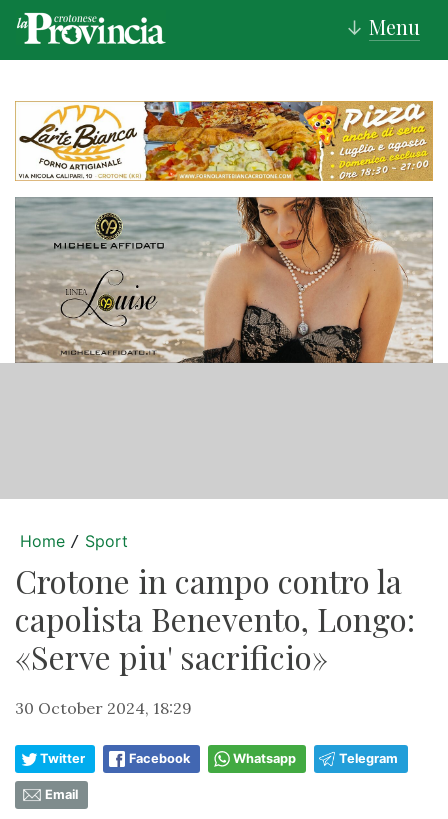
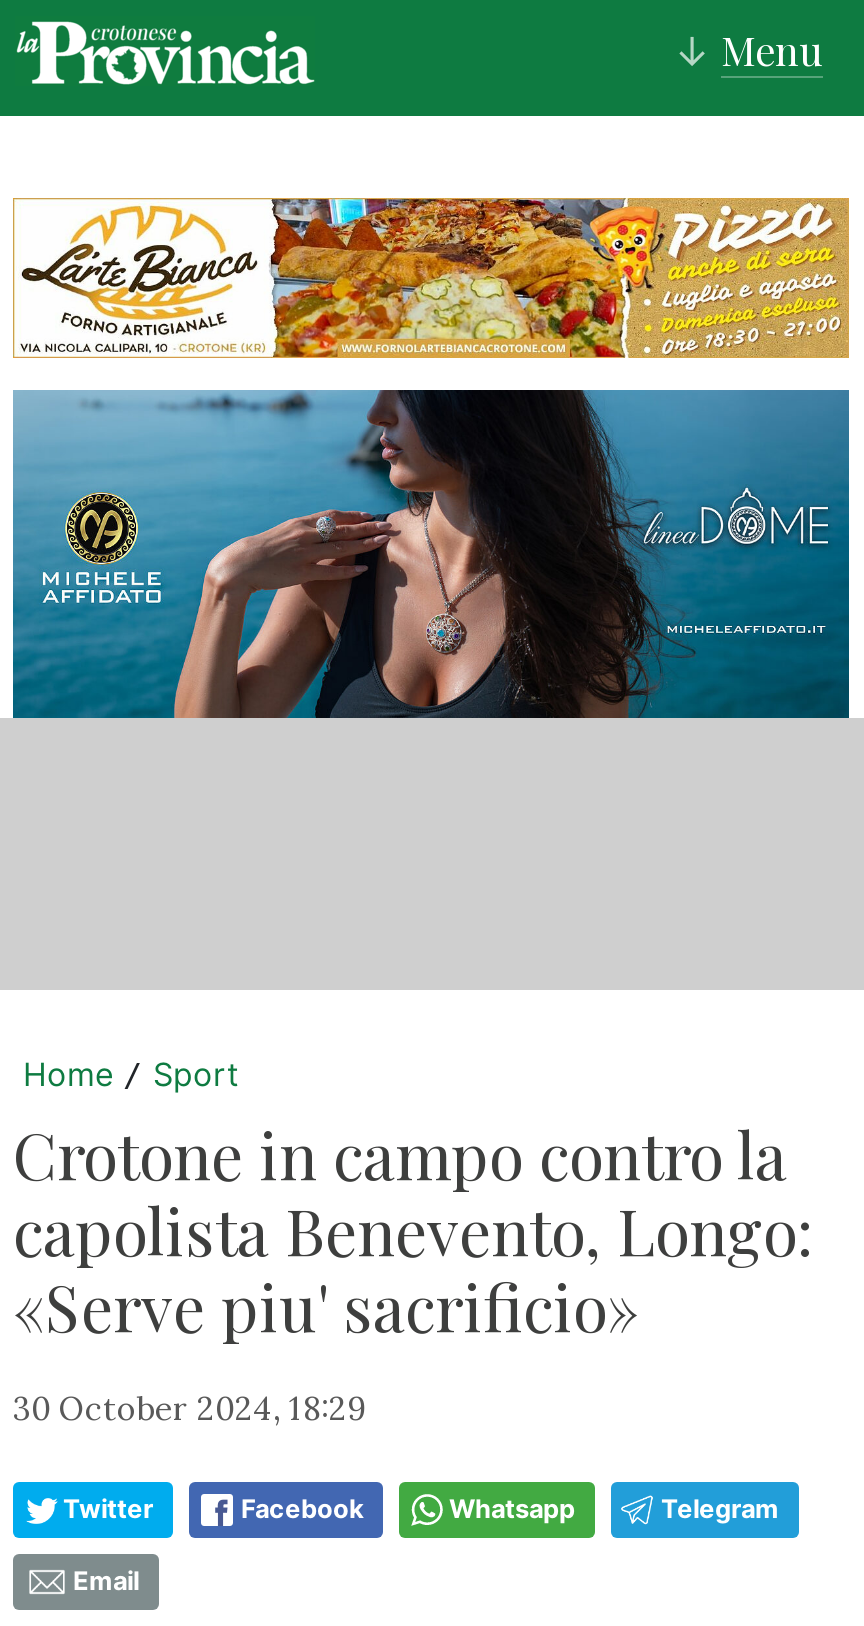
[14,196,434,364] [image] -> [11,388,851,720] [image]

